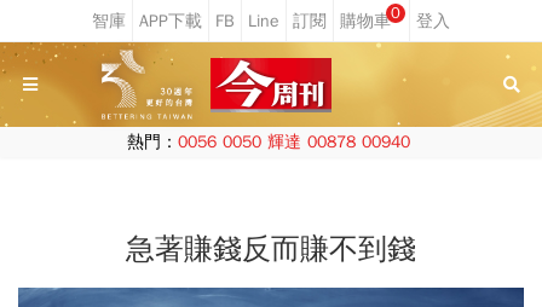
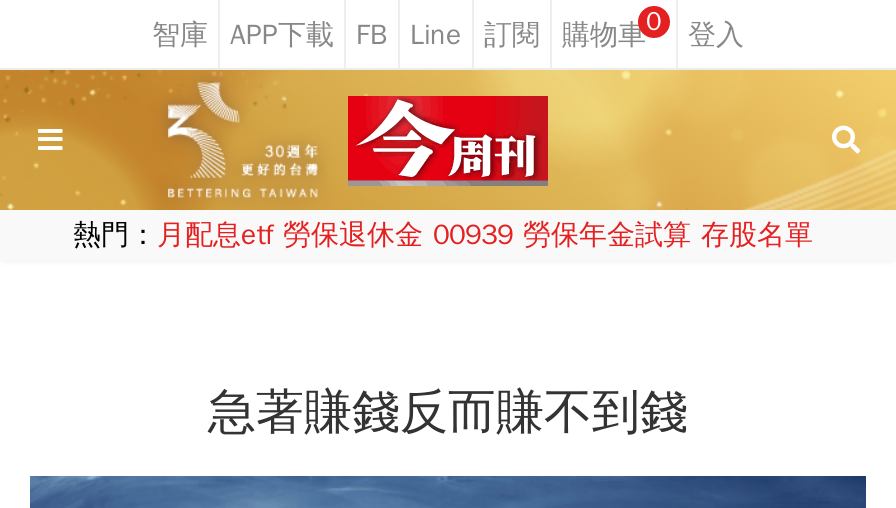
[126,132,410,152] 熱門：0056 0050 輝達 00878 00940 -> [73,218,813,252] 熱門：月配息etf 勞保退休金 00939 勞保年金試算 存股名單

